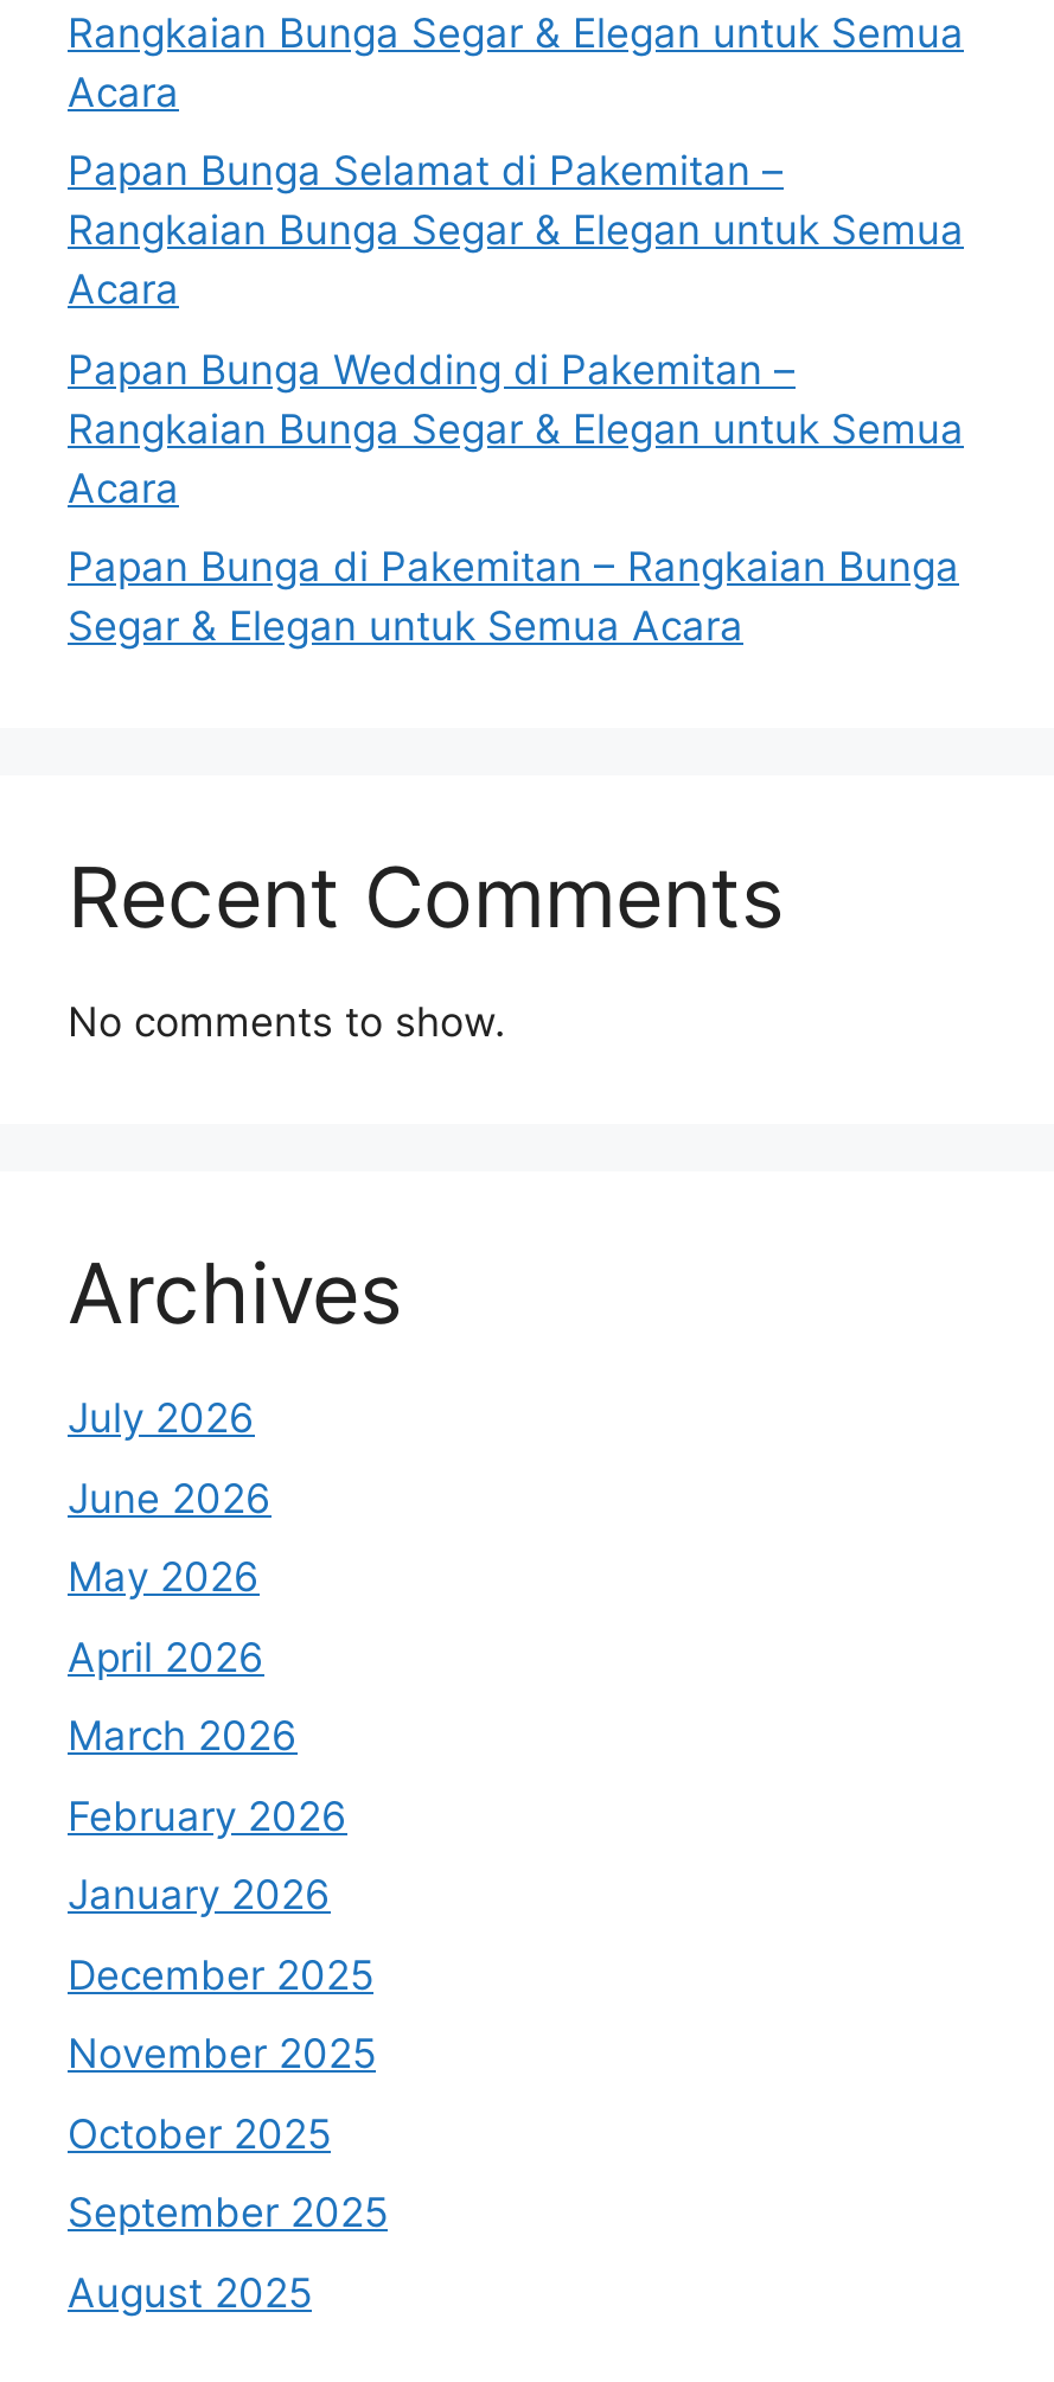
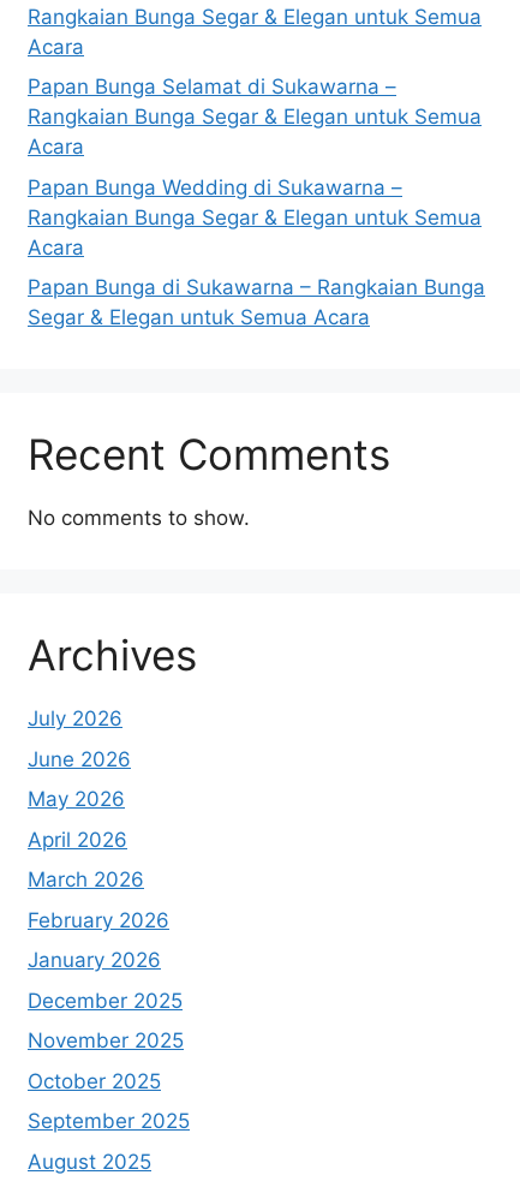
[68,147,784,194] Papan Bunga Selamat di Pakemitan – -> [28,74,396,99] Papan Bunga Selamat di Sukawarna –
[68,345,796,392] Papan Bunga Wedding di Pakemitan – -> [28,175,402,199] Papan Bunga Wedding di Sukawarna –
[68,543,959,590] Papan Bunga di Pakemitan – Rangkaian Bunga -> [28,275,485,299] Papan Bunga di Sukawarna – Rangkaian Bunga

